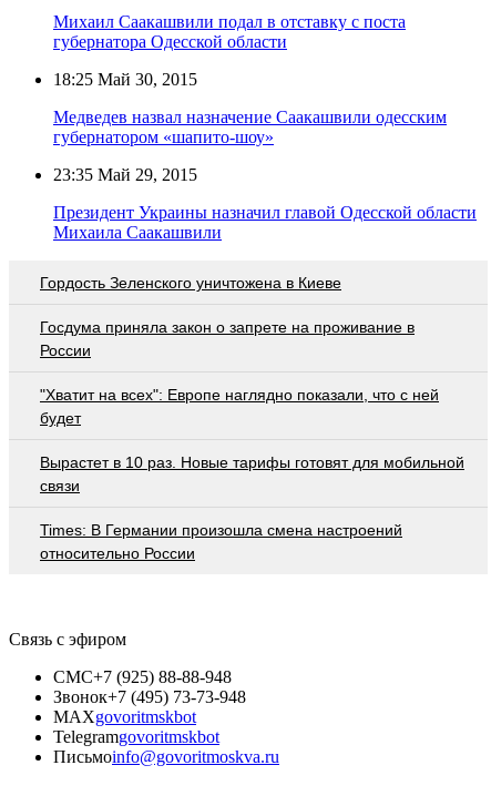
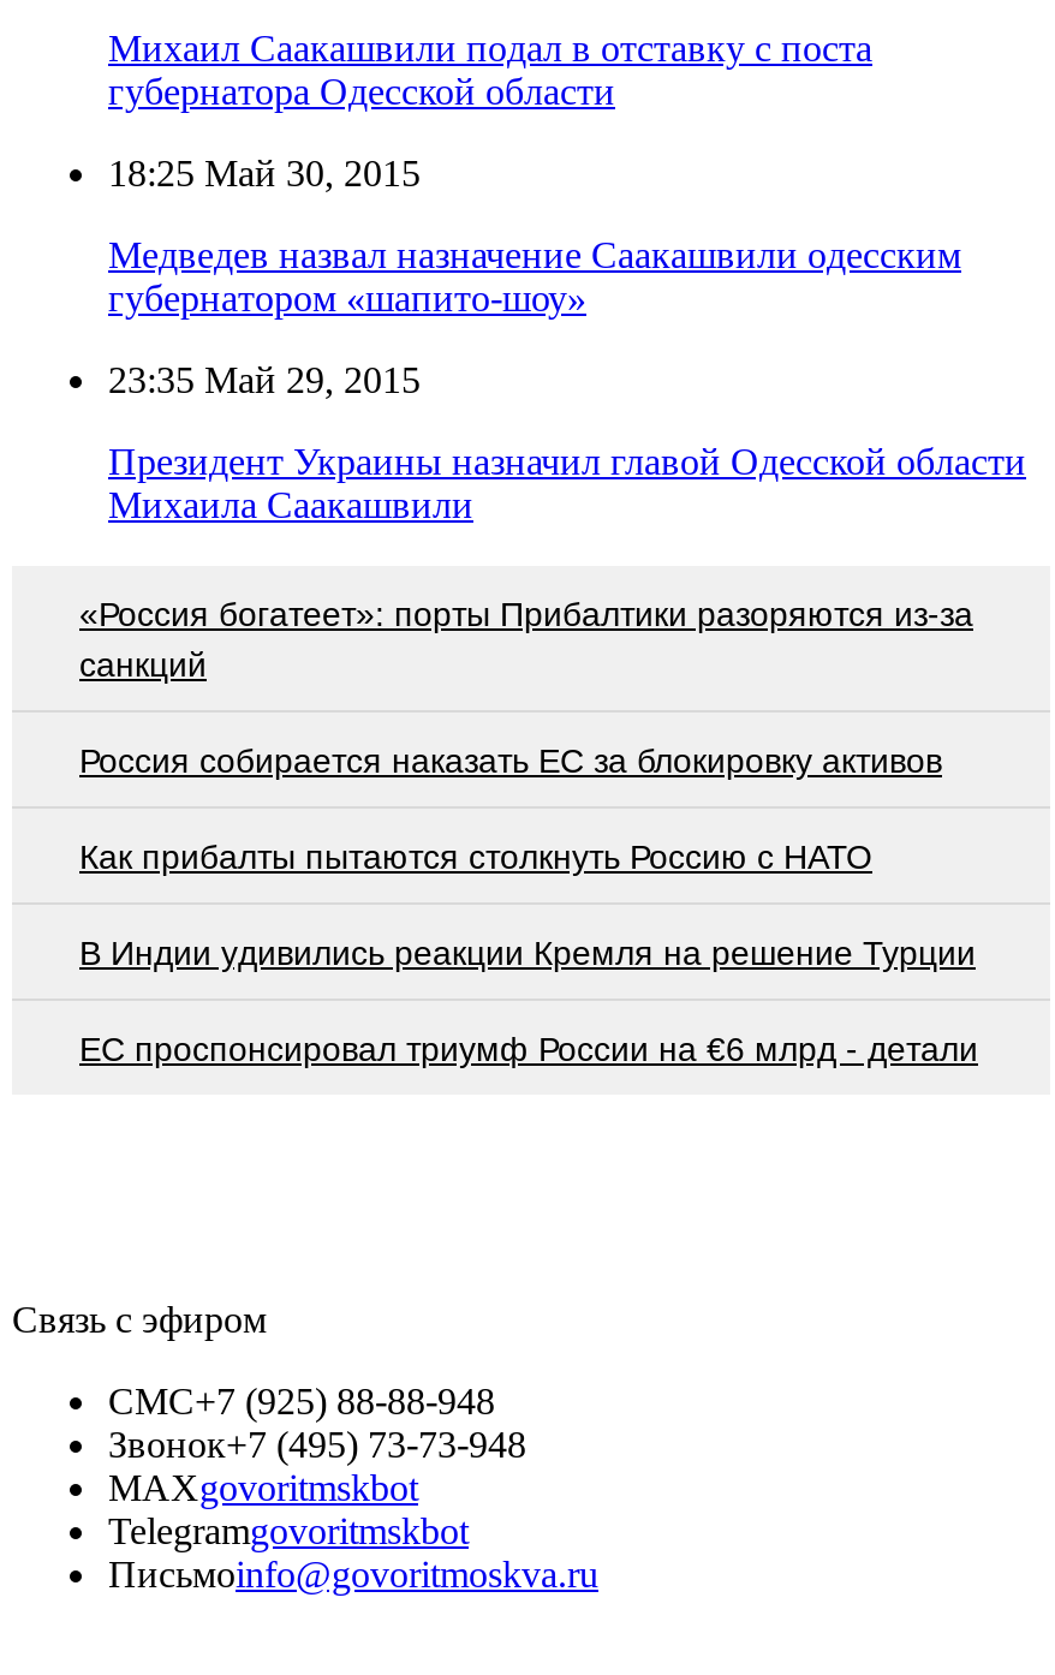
[40,273,341,291] Гордость Зеленского уничтожена в Киеве -> [79,594,973,683] «Россия богатеет»: порты Прибалтики разоряются из-за | санкций
[40,318,415,359] Госдума приняла закон о запрете на проживание в | России -> [79,740,942,779] Россия собирается наказать EC за блокировку активов
[40,385,439,426] "Хватит на всех": Европе наглядно показали, что с ней | будет -> [79,837,872,875] Как прибалты пытаются столкнуть Россию с НАТО
[40,453,464,494] Вырастет в 10 раз. Новые тарифы готовят для мобильной | связи -> [79,933,976,971] В Индии удивились реакции Кремля на решение Турции
[40,521,402,562] Times: В Германии произошла смена настроений | относительно России -> [79,1029,978,1067] EC проспонсировал триумф России на €6 млрд - детали

